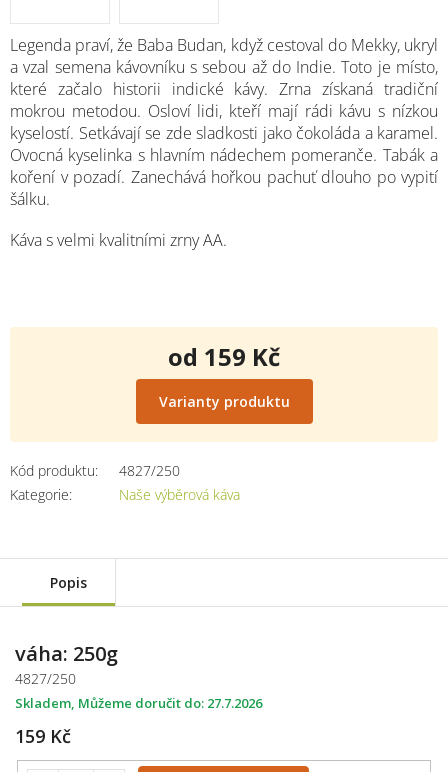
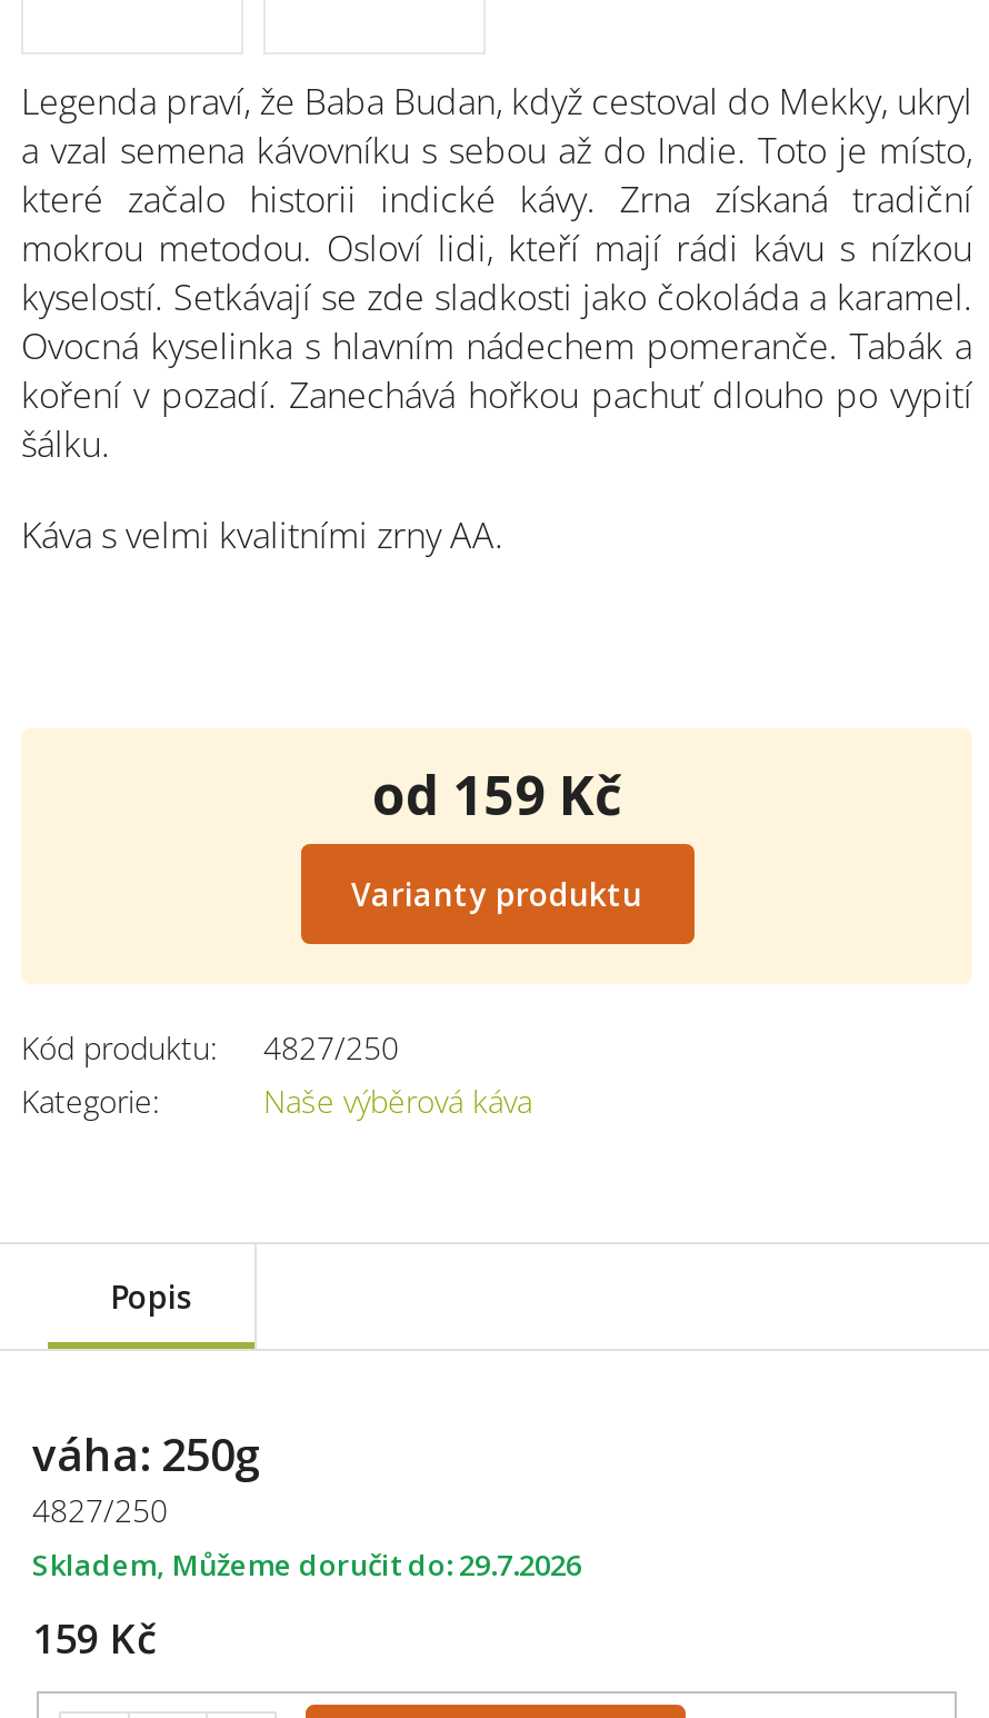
[207,694,262,712] 27.7.2026 -> [459,1545,581,1585] 29.7.2026

